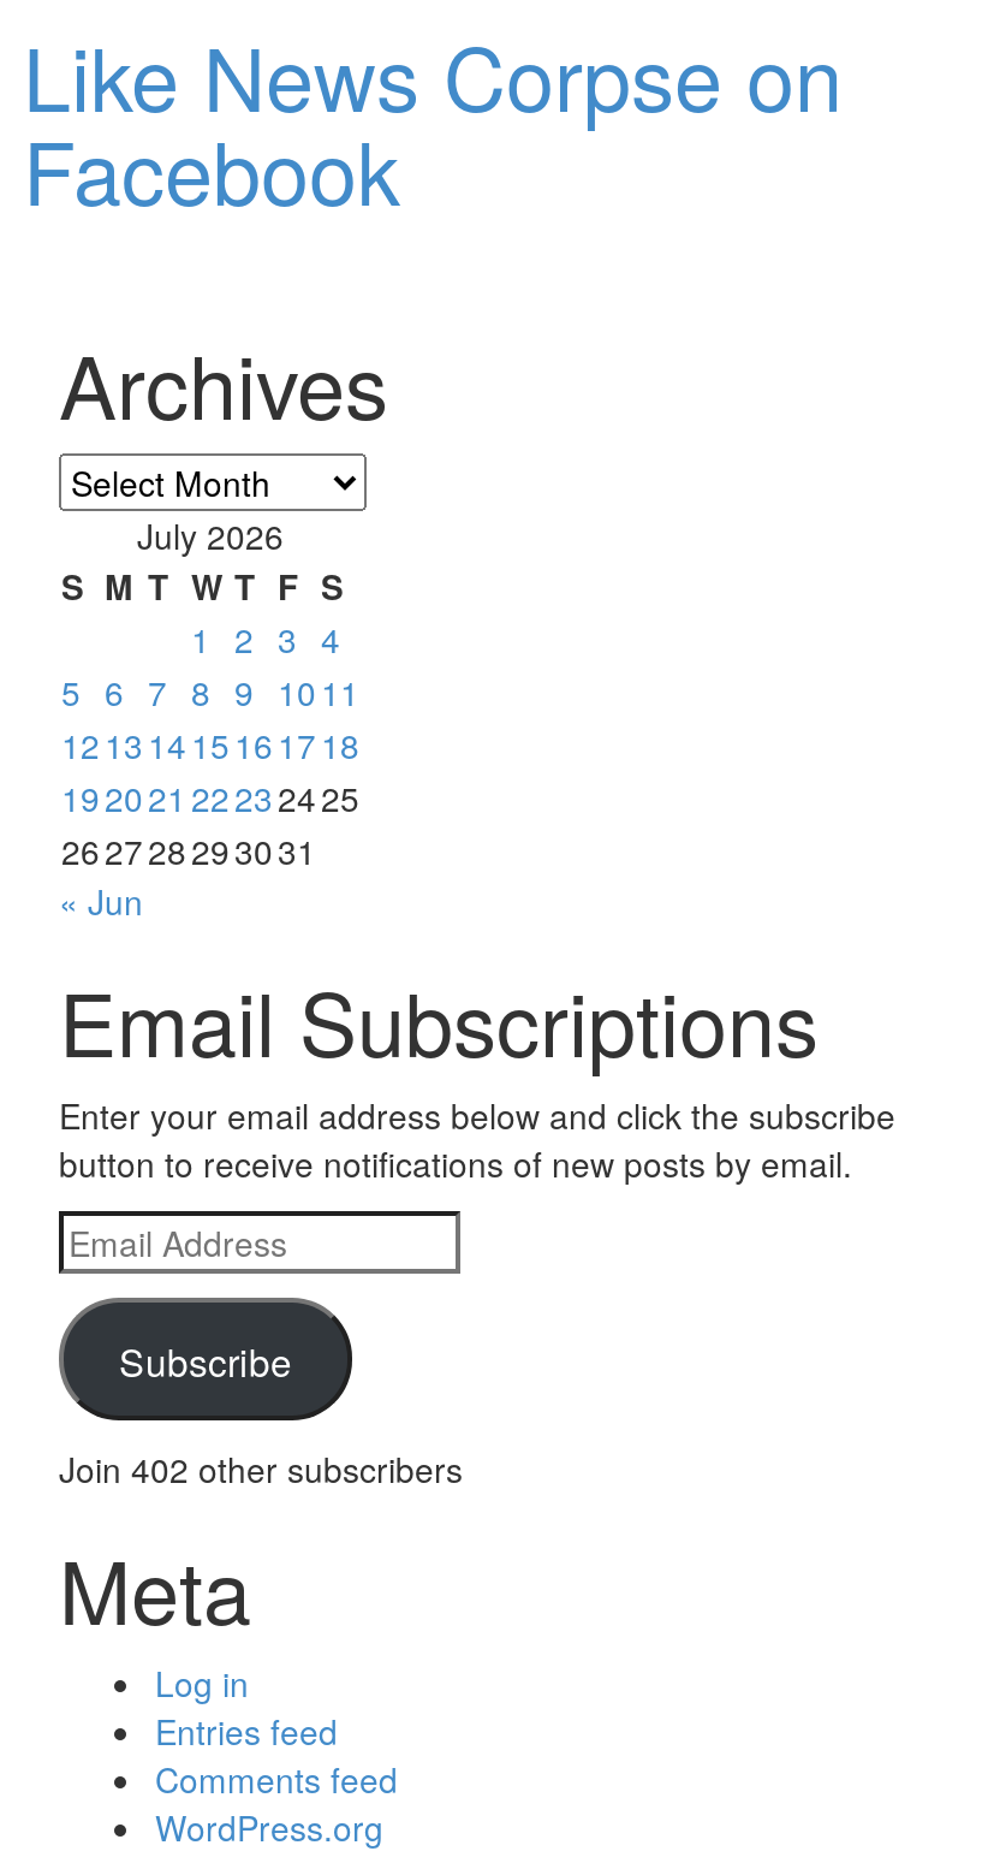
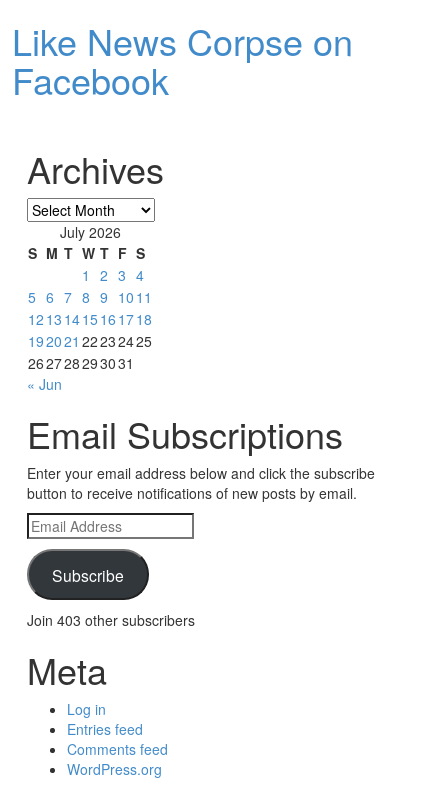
[59,1445,463,1493] Join 402 other subscribers -> [27,610,195,630] Join 403 other subscribers

